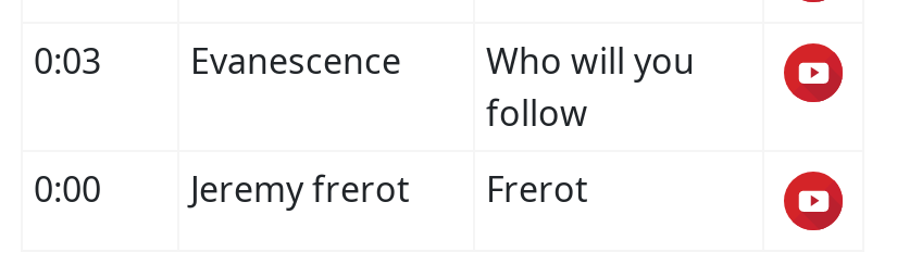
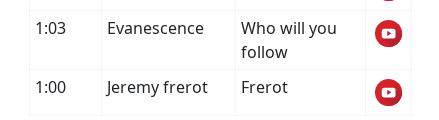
[34,37,695,85] 0:03 Evanescence Who will you -> [35,17,337,39] 1:03 Evanescence Who will you
[34,165,588,213] 0:00 Jeremy frerot Frerot -> [35,76,288,98] 1:00 Jeremy frerot Frerot

